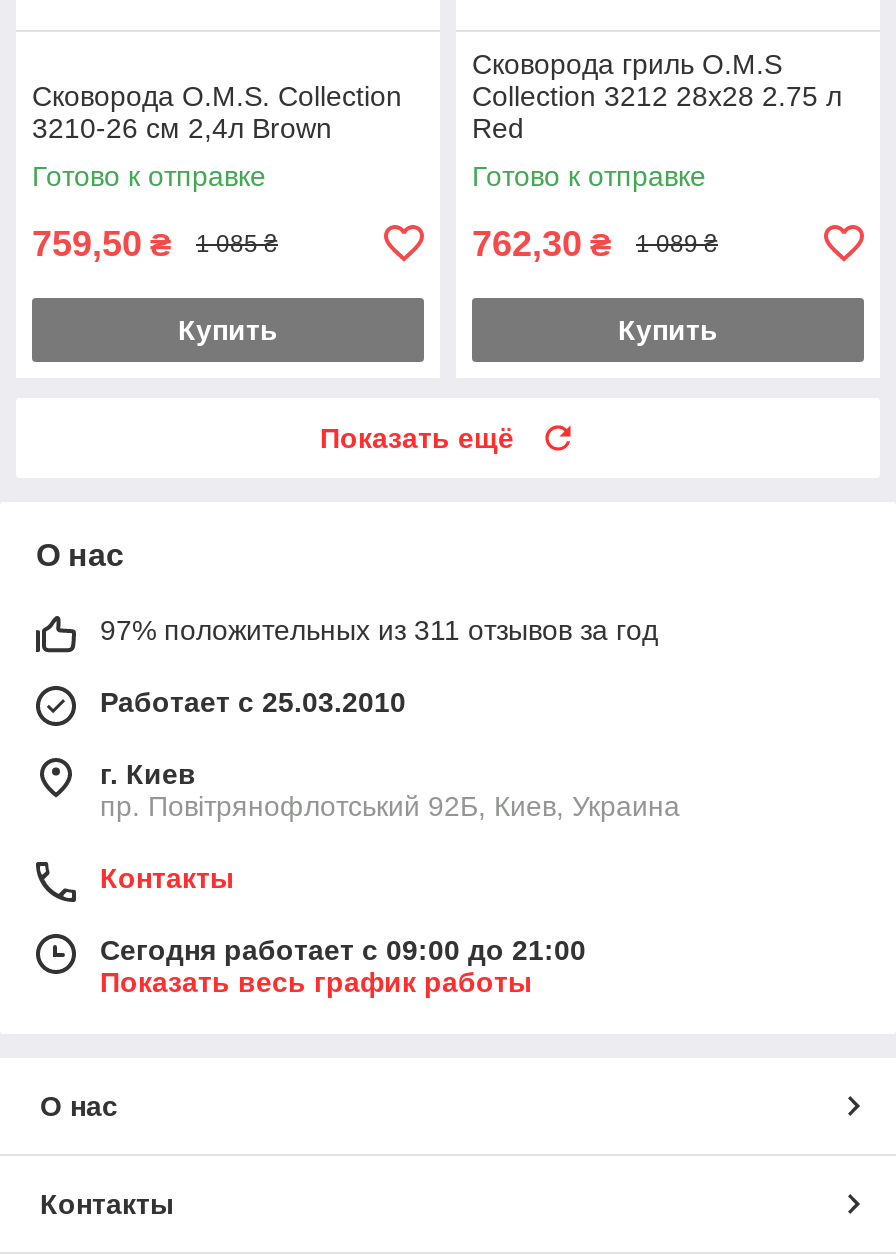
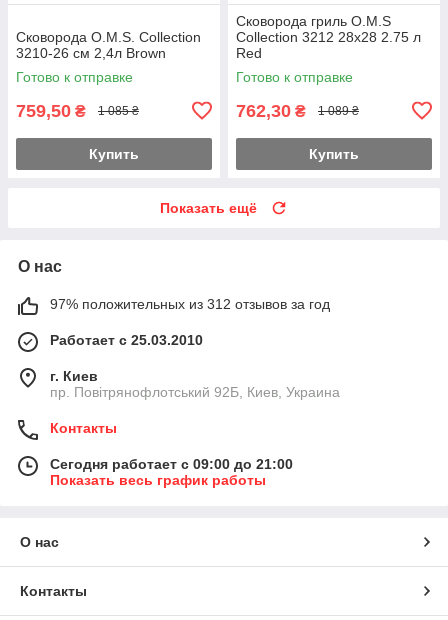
[100,614,658,646] 97% положительных из 311 отзывов за год -> [50,296,330,312] 97% положительных из 312 отзывов за год

